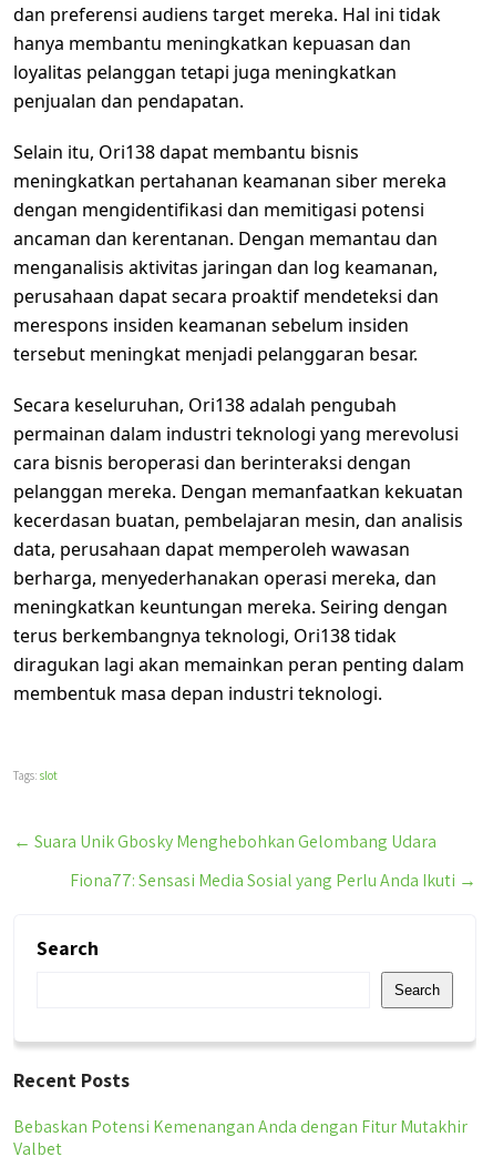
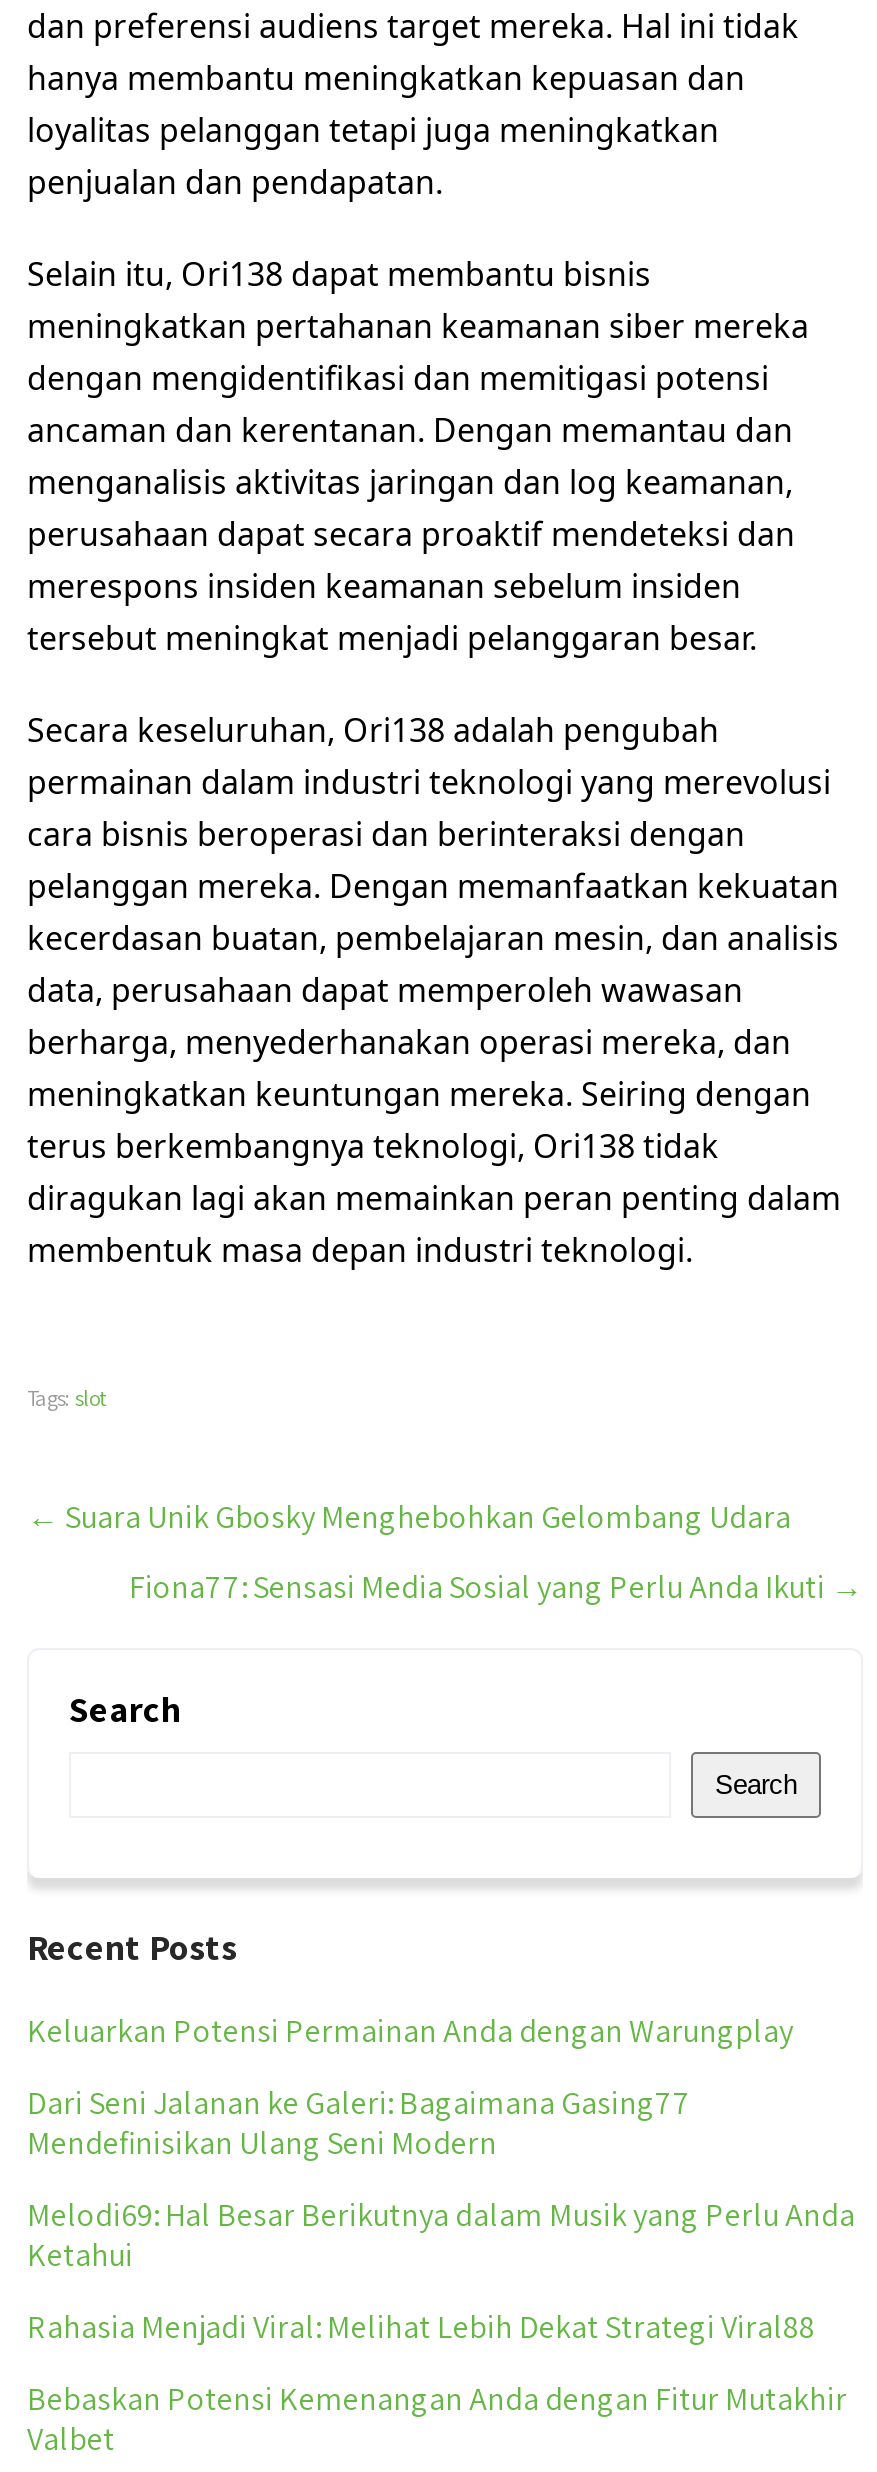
none -> [27,2010,855,2348] Keluarkan Potensi Permainan Anda dengan Warungplay | Dari Seni Jalanan ke Galeri: Bagaimana Gasing77 | Mendefinisikan Ulang Seni Modern | Melodi69: Hal Besar Berikutnya dalam Musik yang Perlu Anda | Ketahui | Rahasia Menjadi Viral: Melihat Lebih Dekat Strategi Viral88

